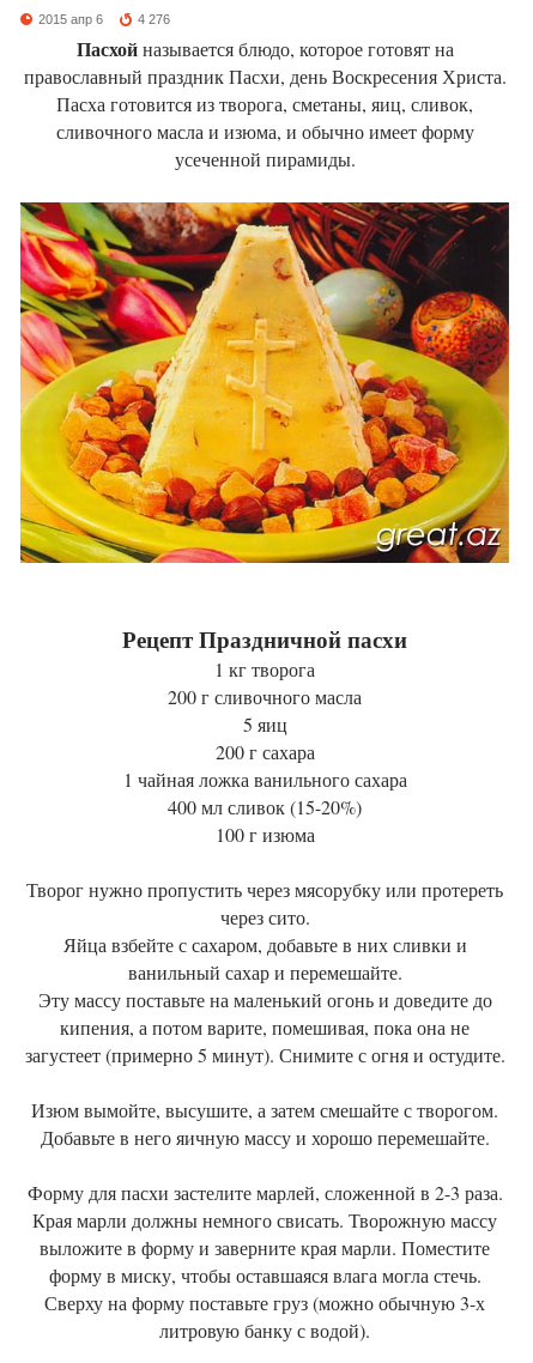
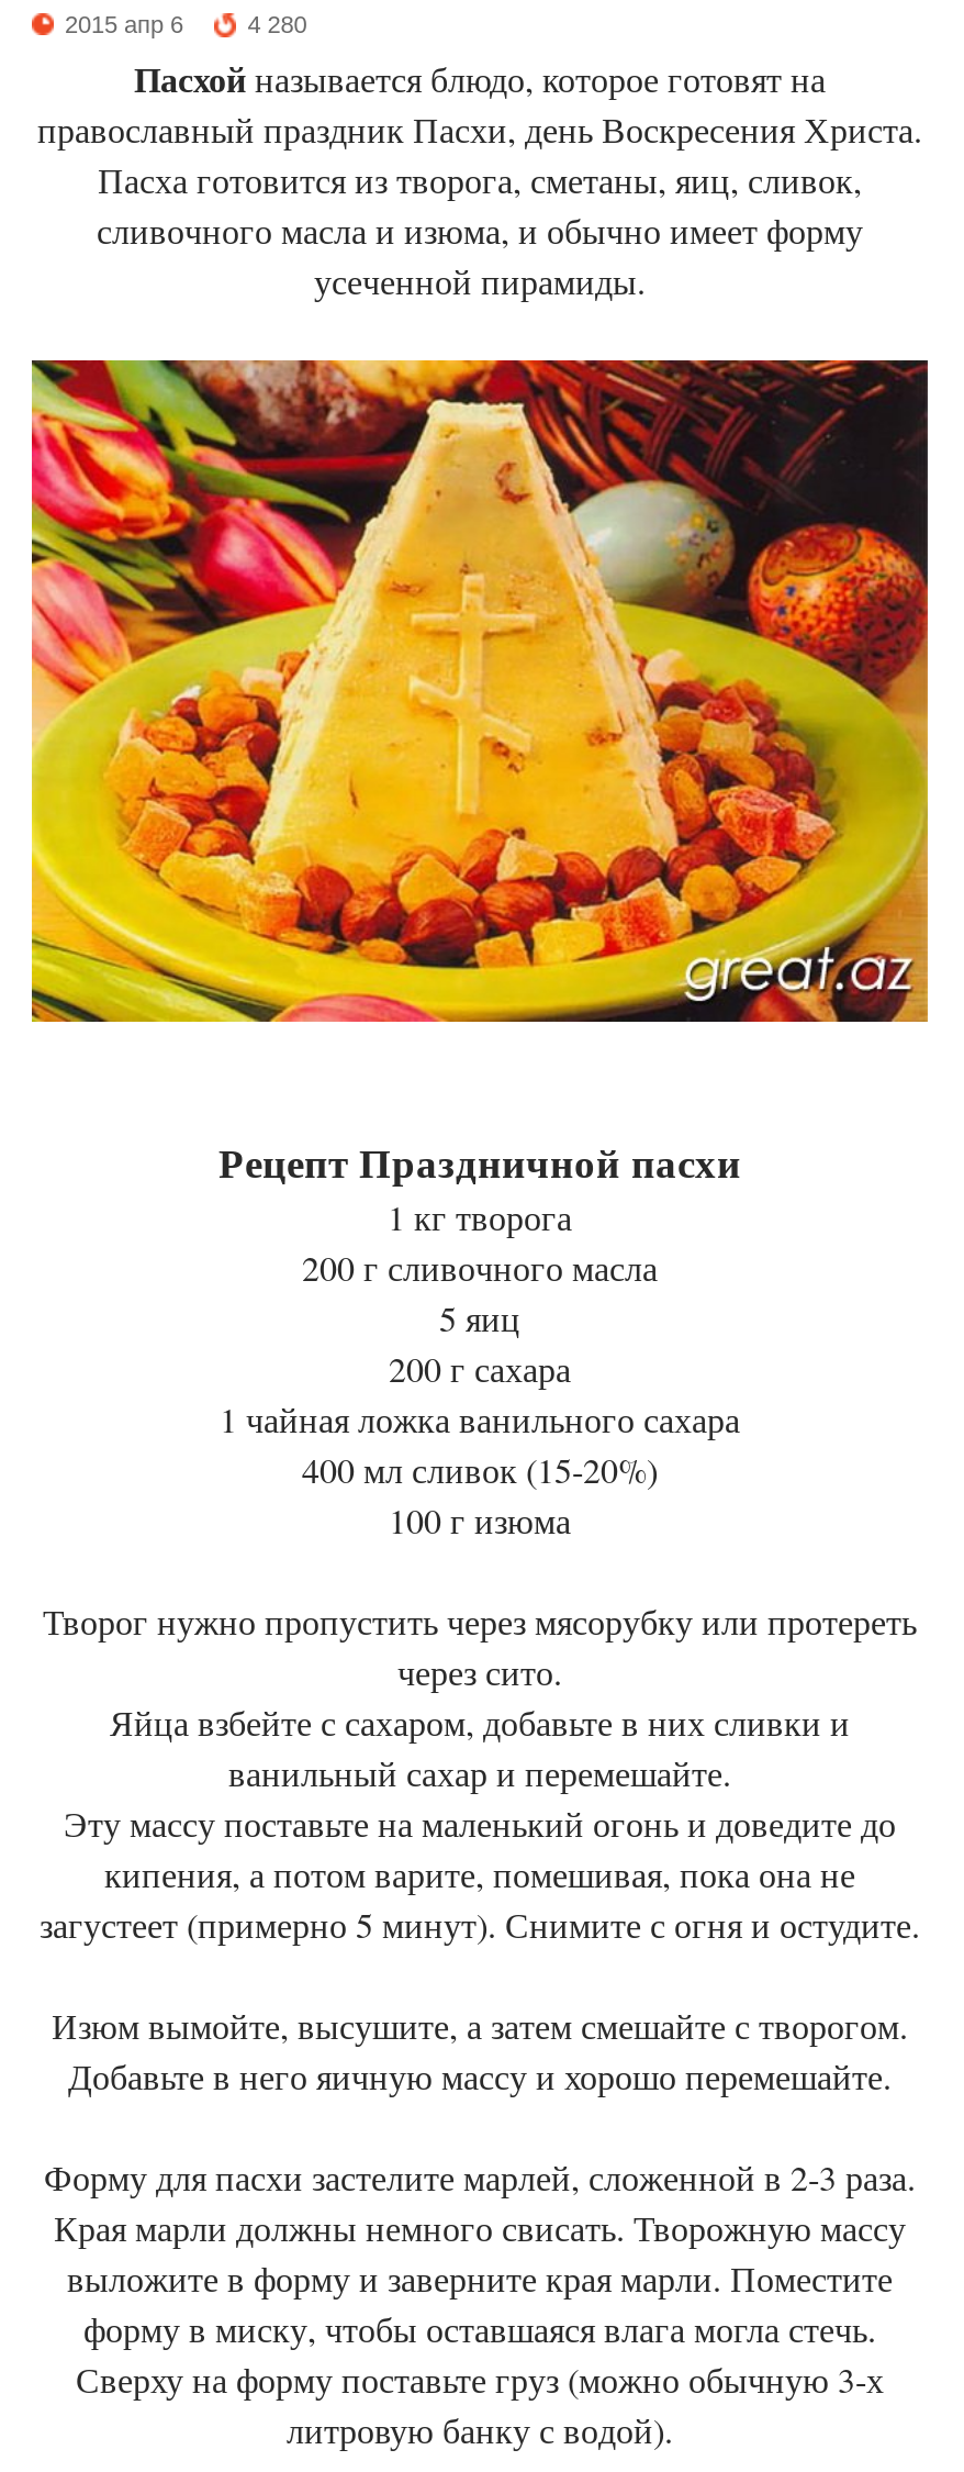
[138,12,170,26] 4 276 -> [247,11,307,37] 4 280

